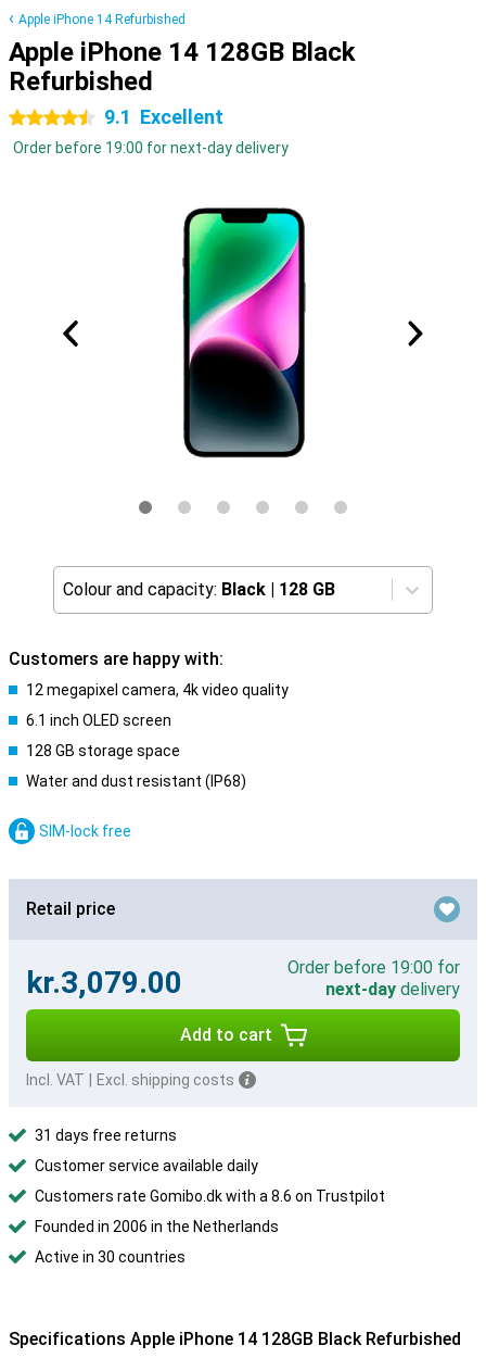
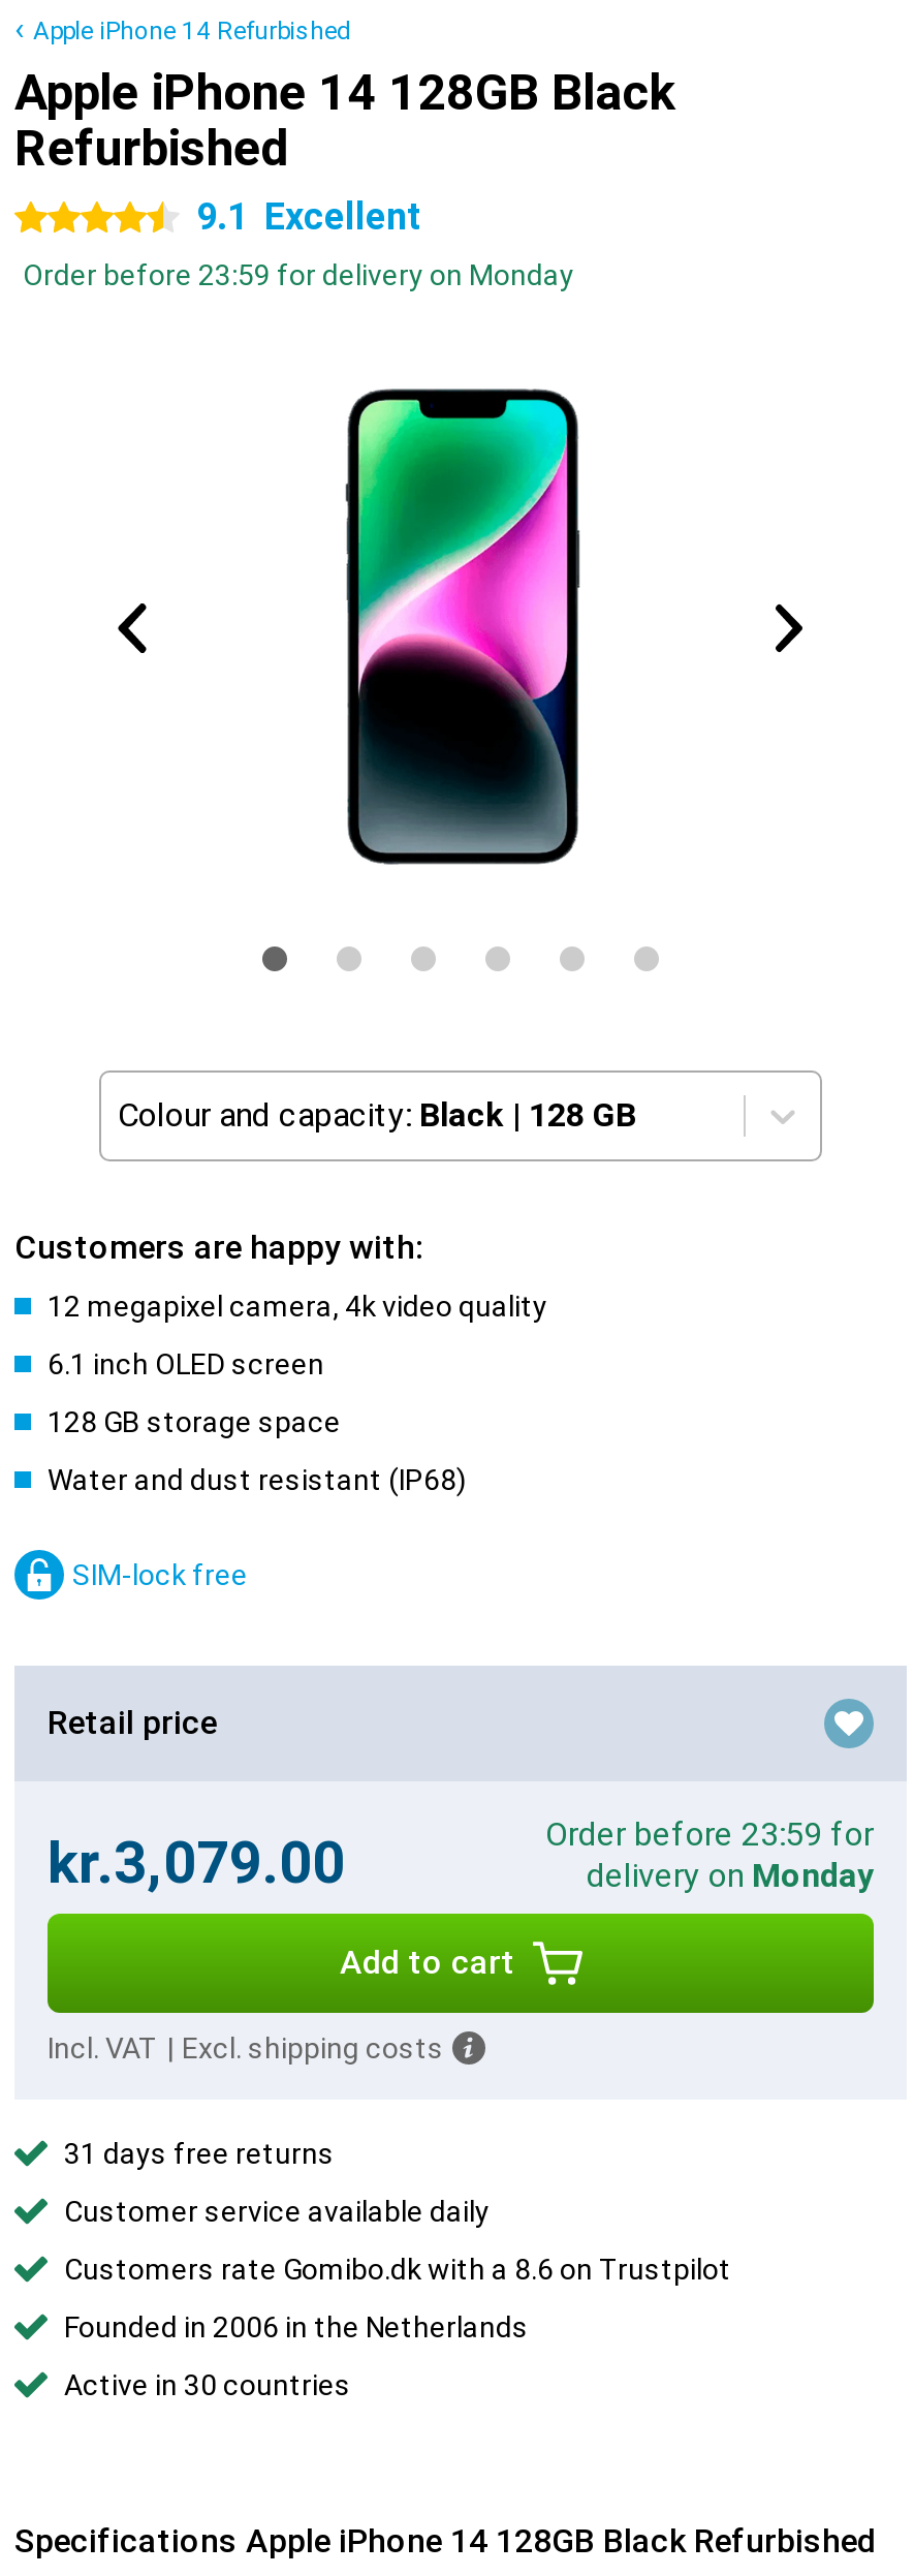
[13,139,289,156] Order before 19:00 for next-day delivery -> [23,258,574,291] Order before 23:59 for delivery on Monday
[287,957,460,999] Order before 19:00 for | next-day delivery -> [545,1814,874,1895] Order before 23:59 for | delivery on Monday

